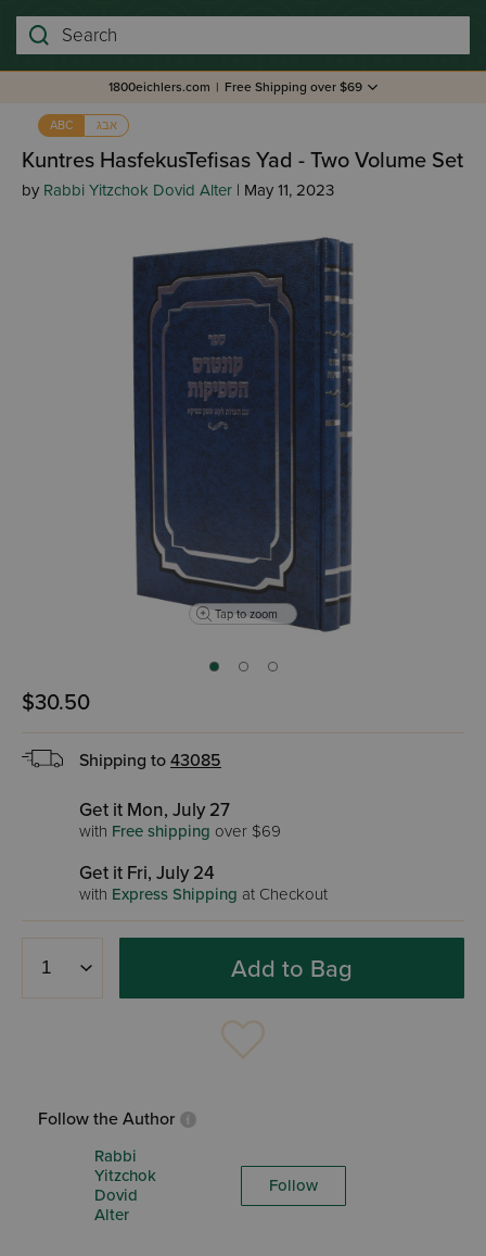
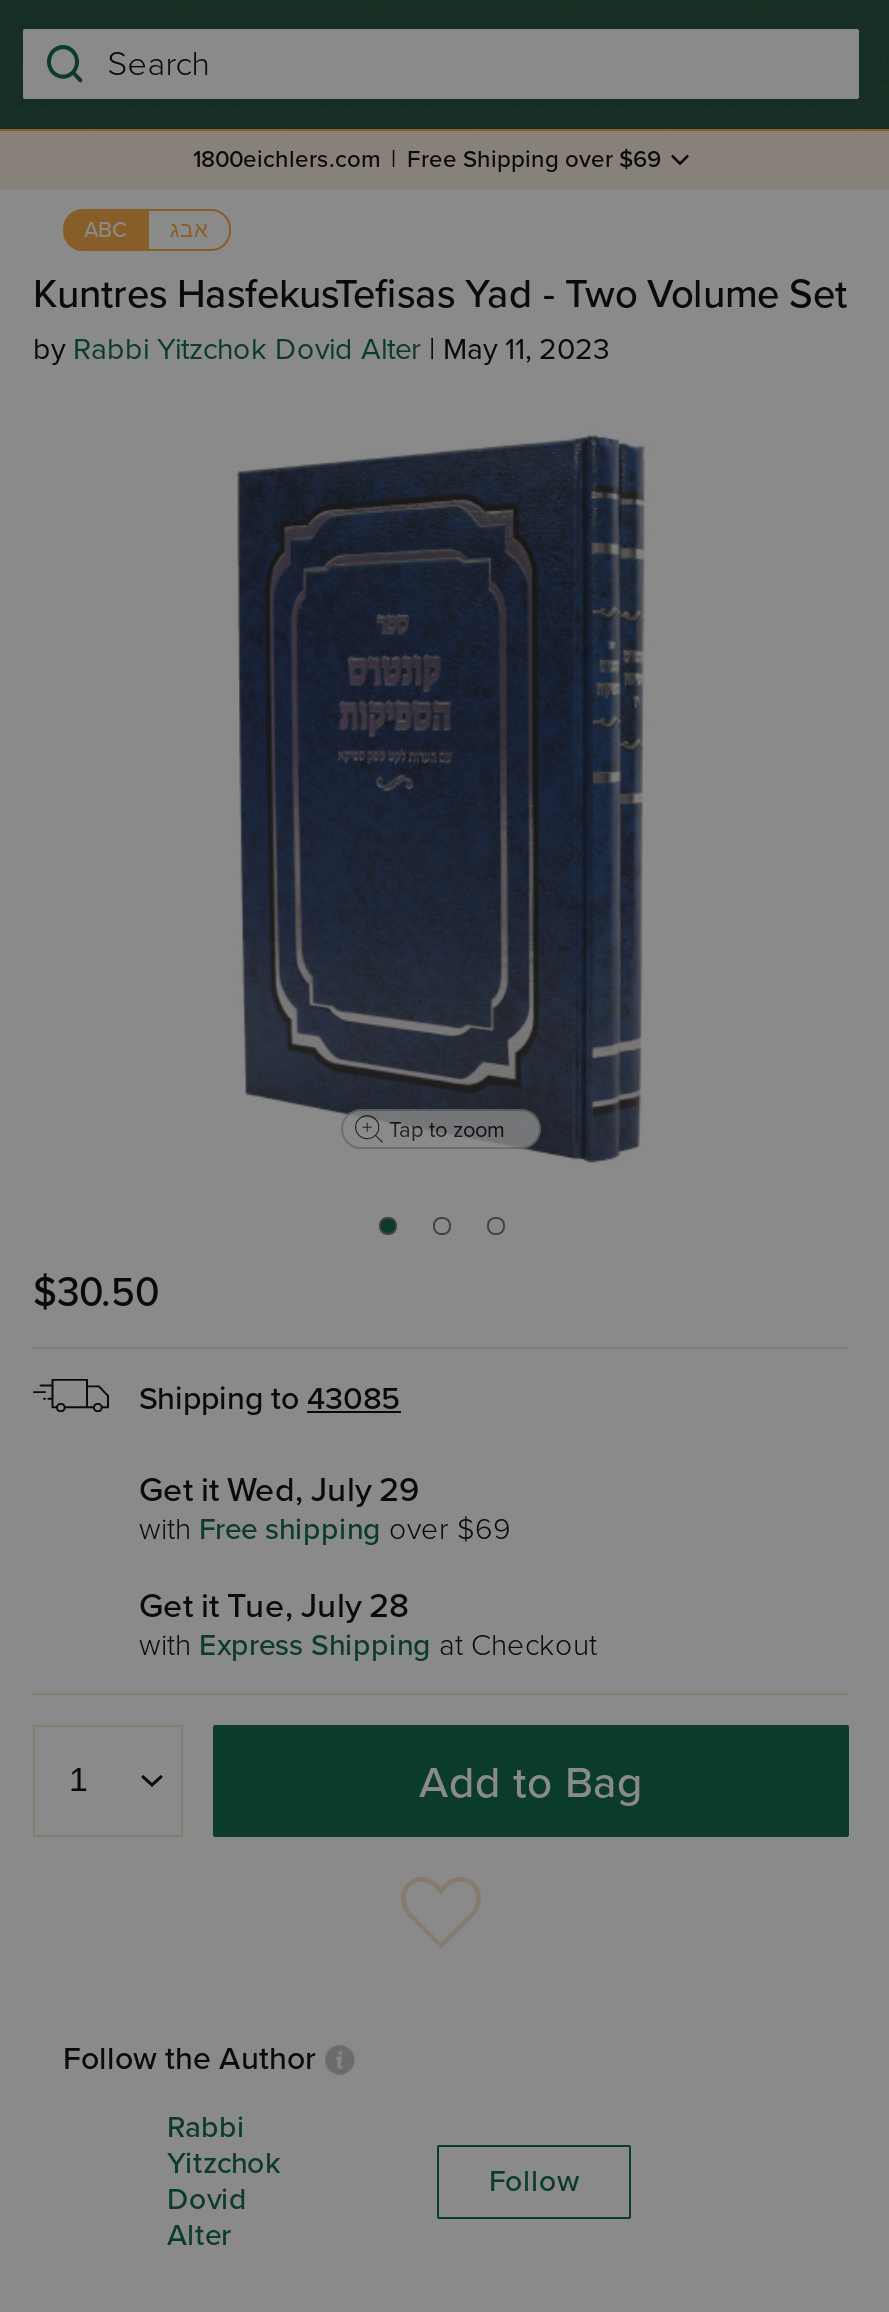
[79,799,230,821] Get it Mon, July 27 -> [139,1469,419,1511] Get it Wed, July 29
[79,862,215,884] Get it Fri, July 24 -> [139,1585,409,1627] Get it Tue, July 28

